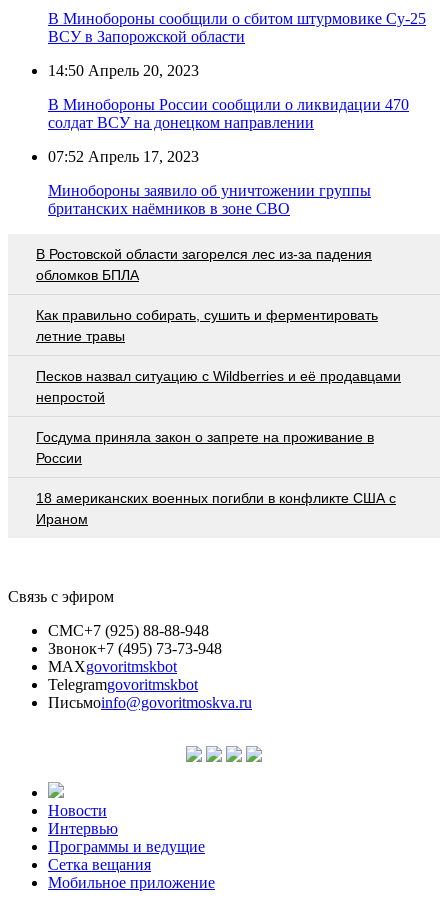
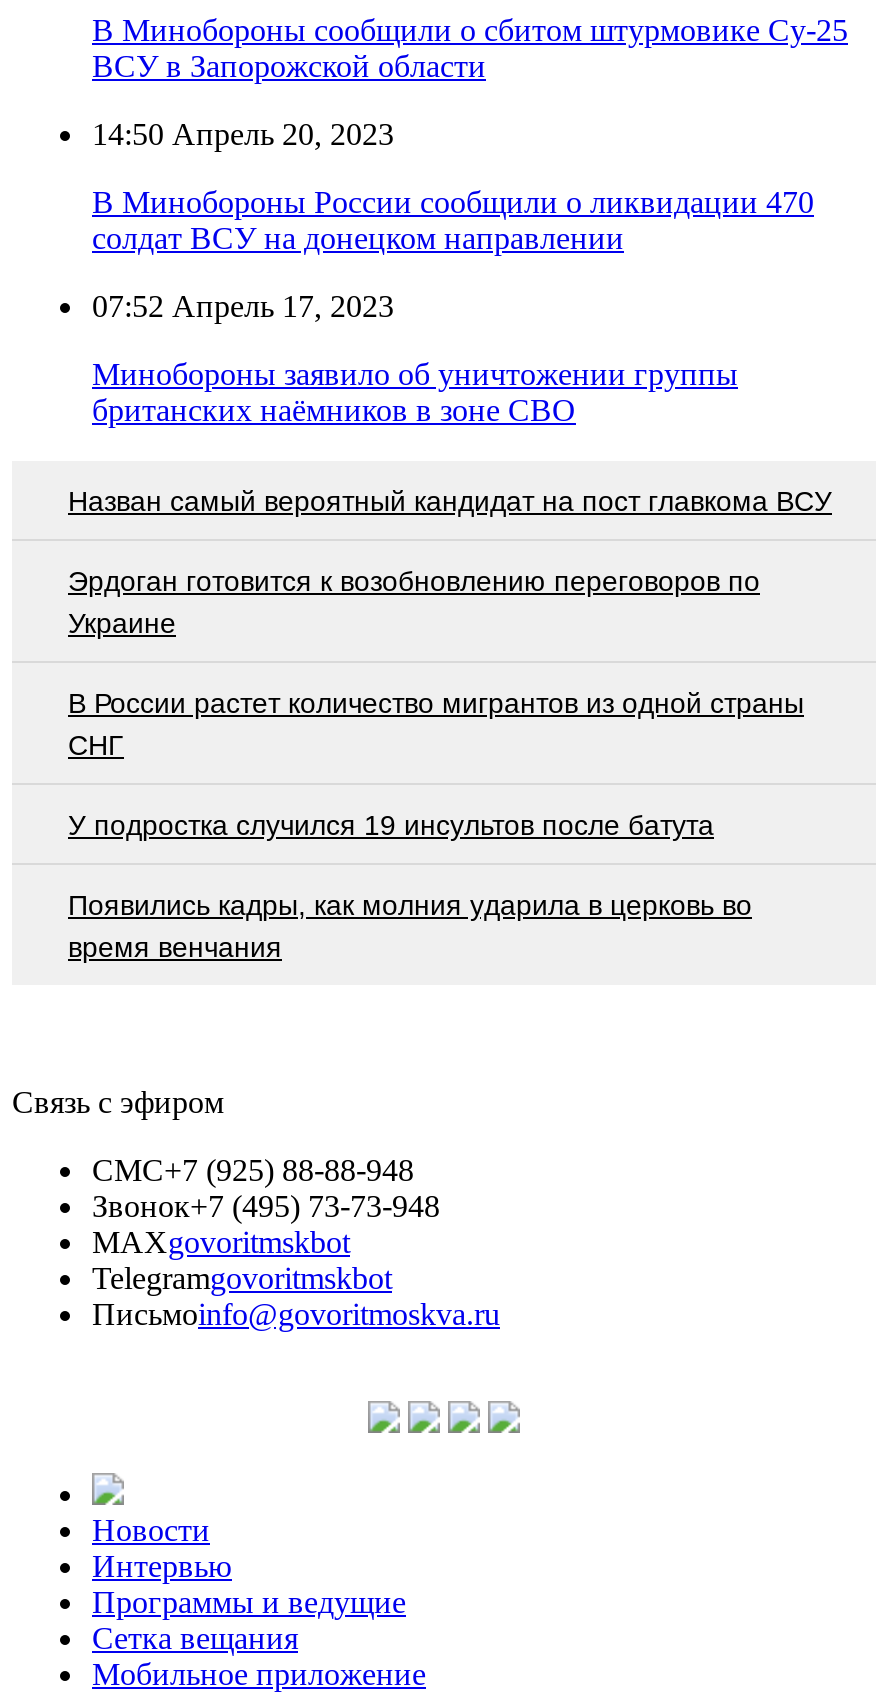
[36,246,372,283] В Ростовской области загорелся лес из-за падения | обломков БПЛА -> [68,484,832,516] Назван самый вероятный кандидат на пост главкома ВСУ
[36,307,378,344] Как правильно собирать, сушить и ферментировать | летние травы -> [68,564,760,638] Эрдоган готовится к возобновлению переговоров по | Украине
[36,368,401,405] Песков назвал ситуацию с Wildberries и её продавцами | непростой -> [68,686,804,760] В России растет количество мигрантов из одной страны | СНГ
[36,429,374,466] Госдума приняла закон о запрете на проживание в | России -> [68,808,714,840] У подростка случился 19 инсультов после батута
[36,490,396,527] 18 американских военных погибли в конфликте США с | Ираном -> [68,888,752,962] Появились кадры, как молния ударила в церковь во | время венчания

